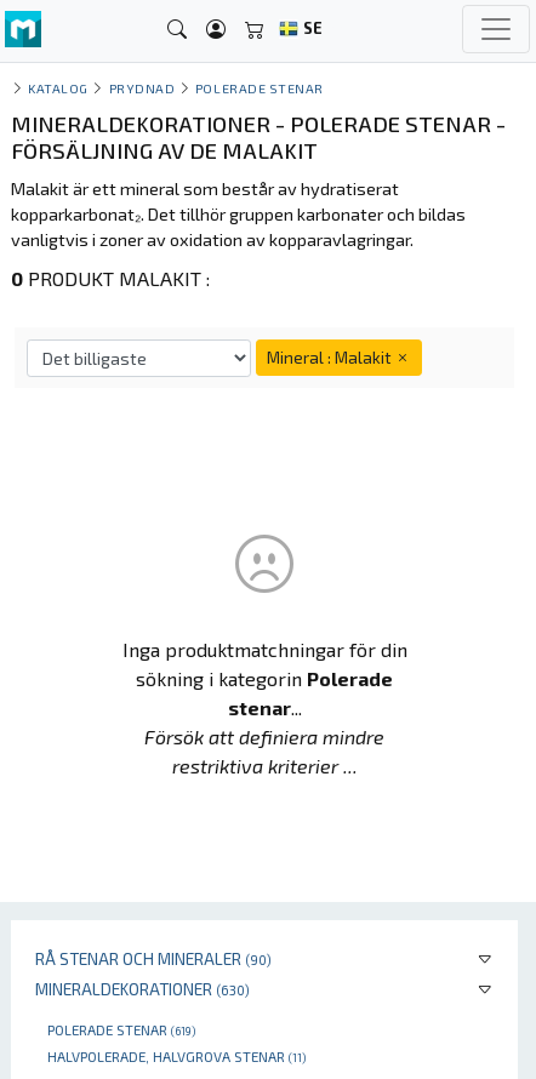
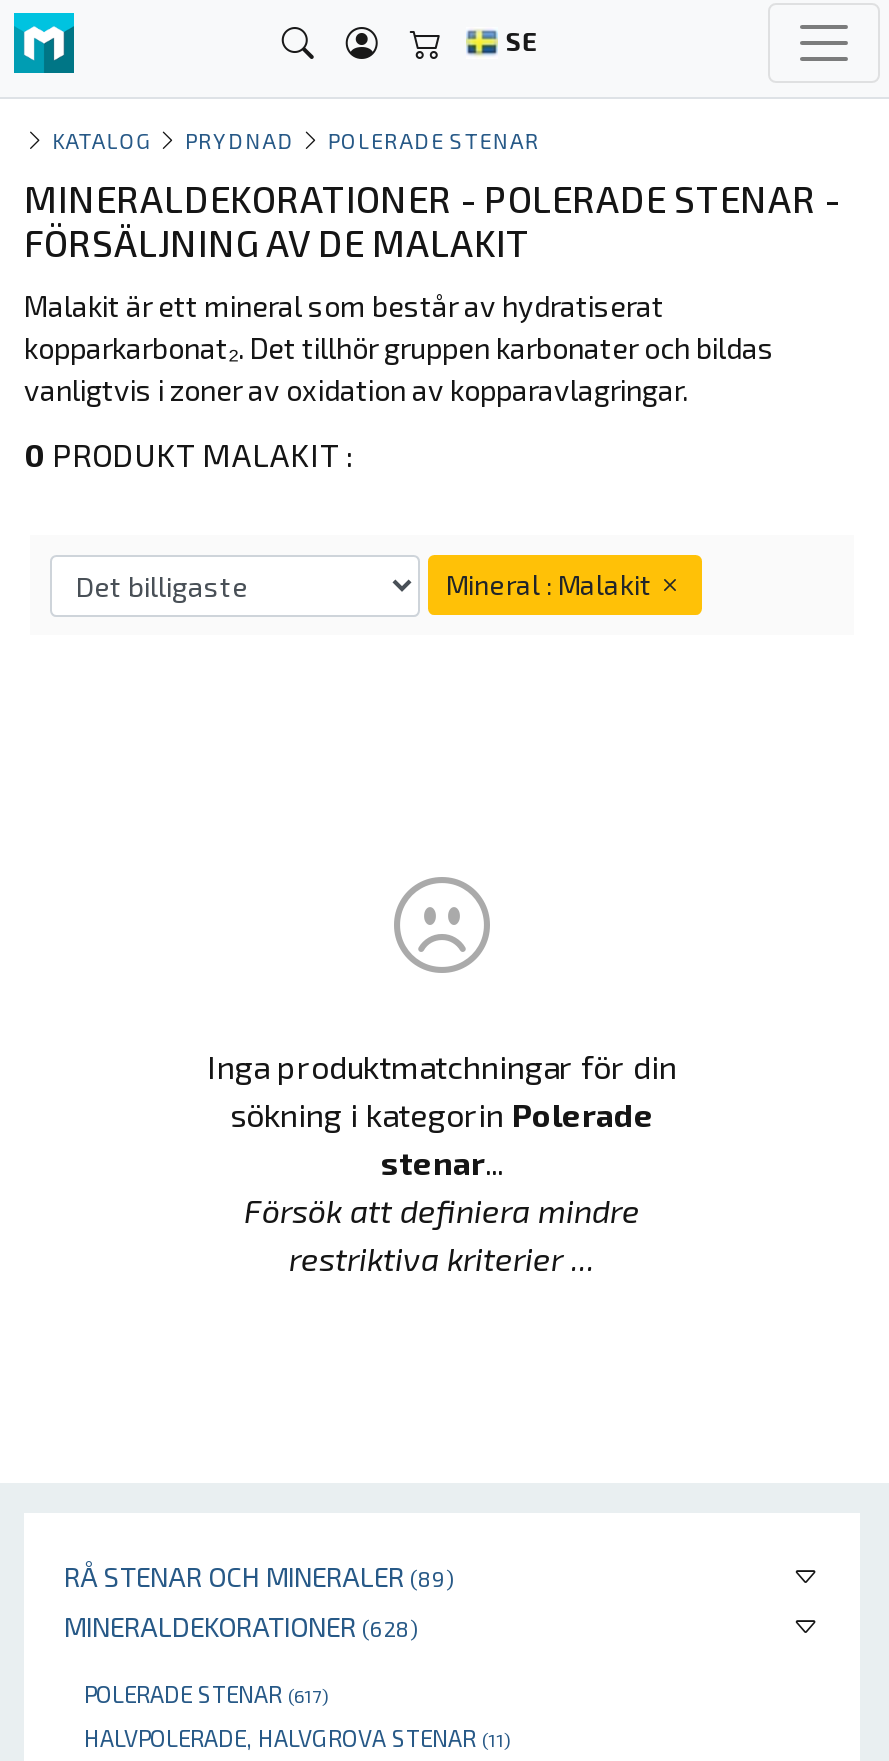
[35,948,272,969] RÅ STENAR OCH MINERALER (90) -> [64,1559,454,1593] RÅ STENAR OCH MINERALER (89)
[35,978,250,999] MINERALDEKORATIONER (630) -> [64,1609,418,1643] MINERALDEKORATIONER (628)
[47,1021,195,1038] POLERADE STENAR (619) -> [84,1679,328,1707] POLERADE STENAR (617)

